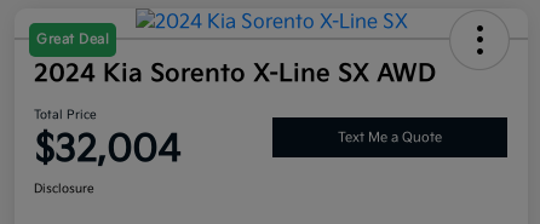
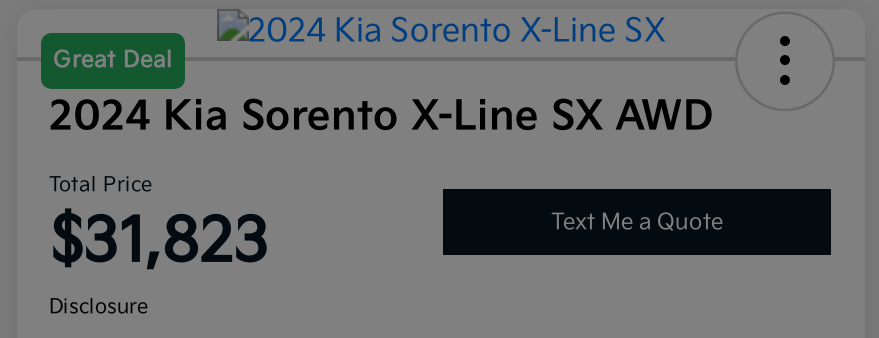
[34,128,180,172] $32,004 -> [49,207,269,279] $31,823

